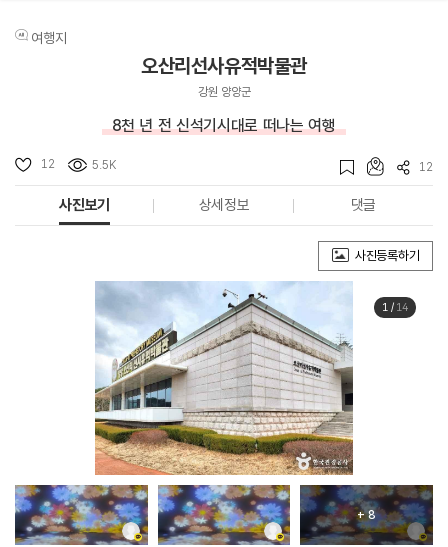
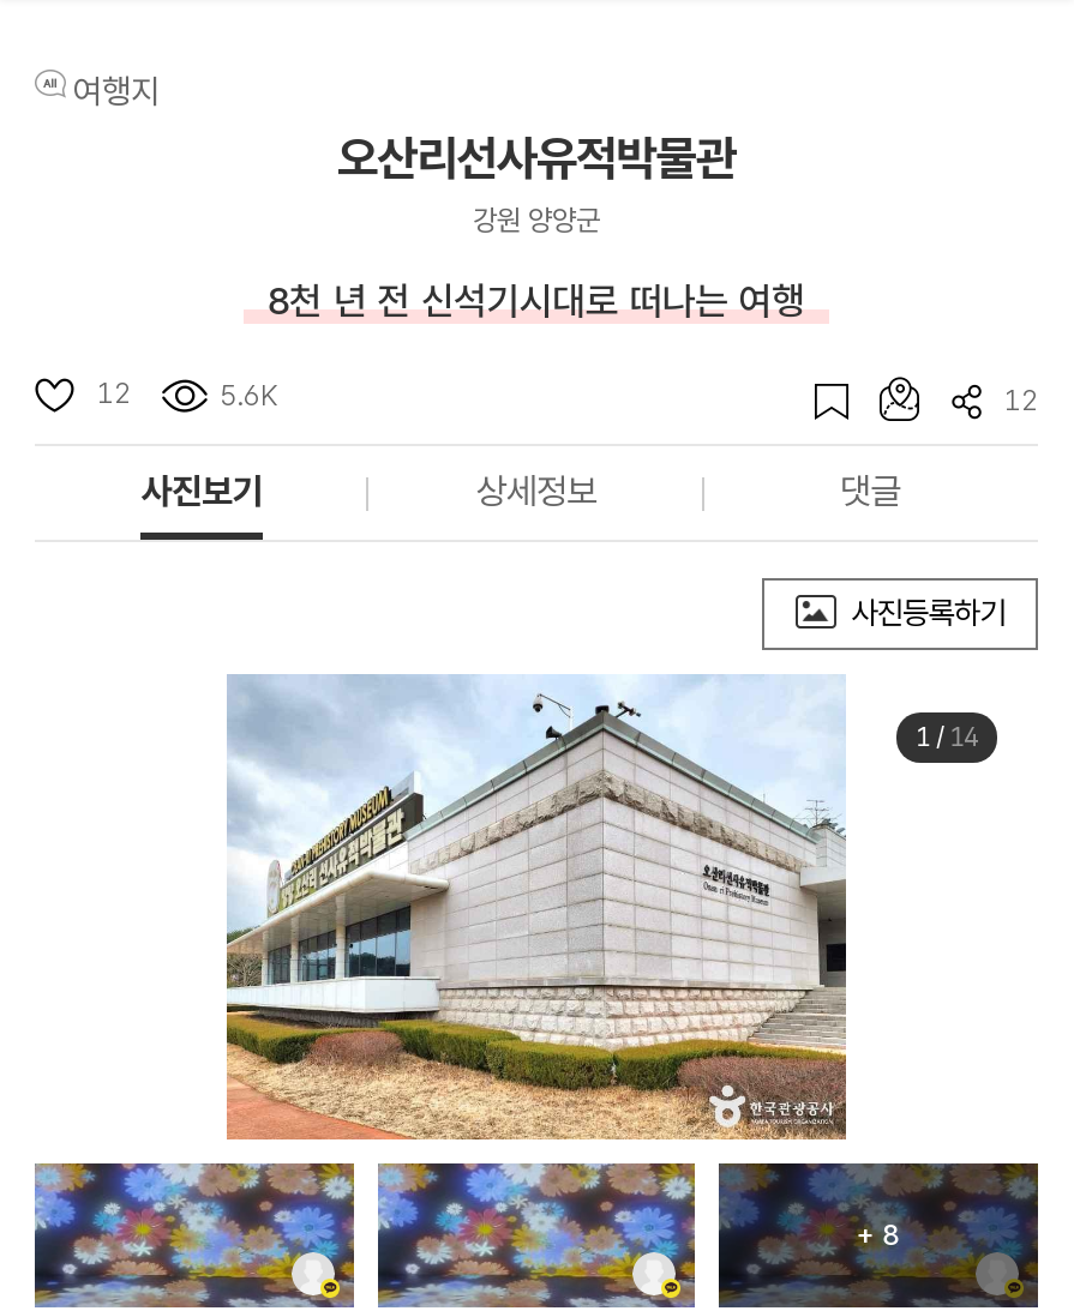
[92,158,116,172] 5.5K -> [220,379,277,413] 5.6K

